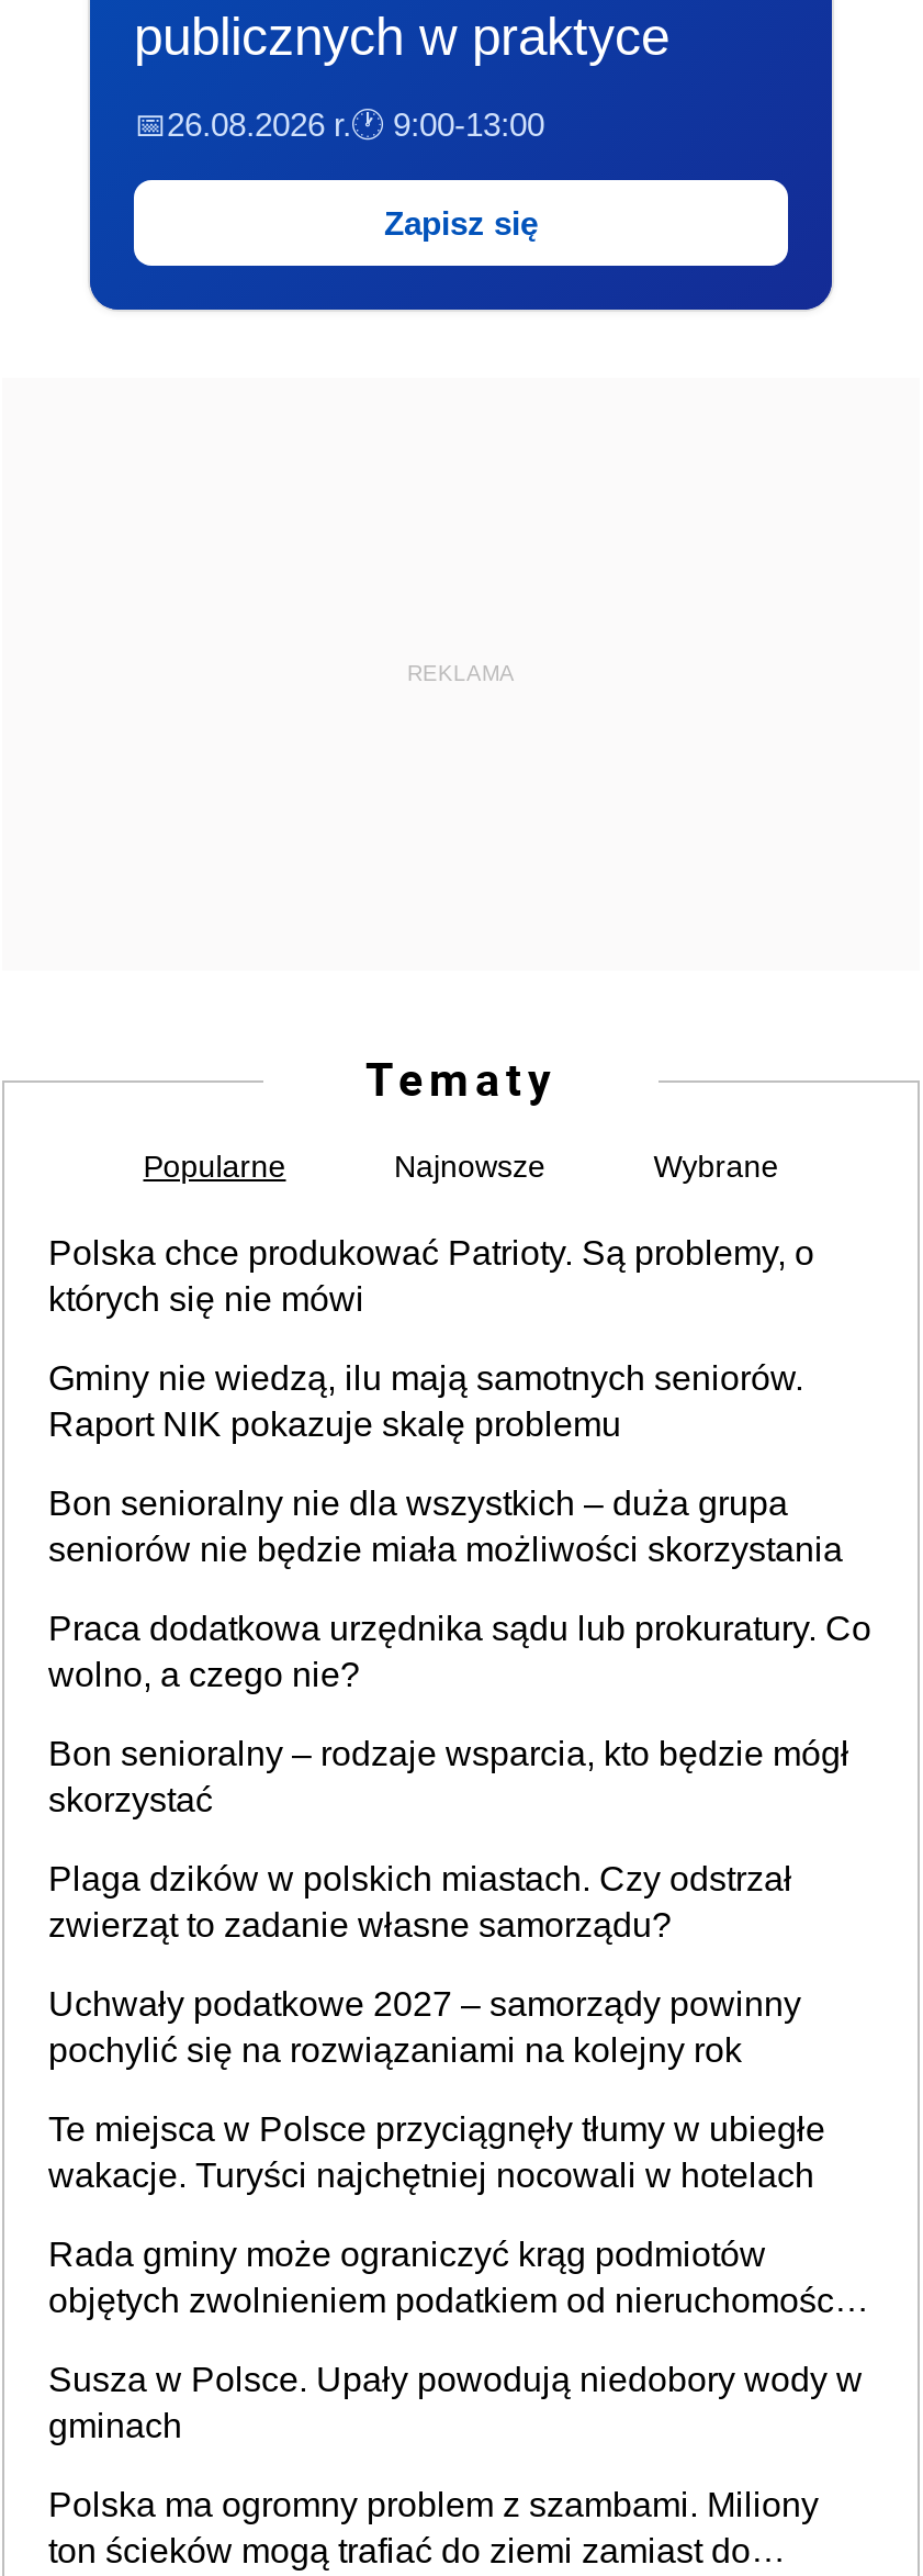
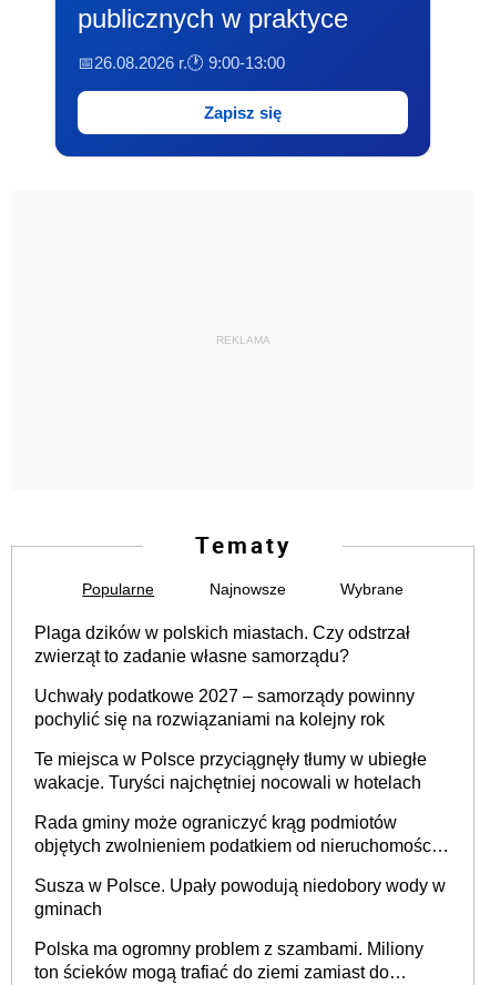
[48,1234,871,1818] Polska chce produkować Patrioty. Są problemy, o | których się nie mówi | Gminy nie wiedzą, ilu mają samotnych seniorów. | Raport NIK pokazuje skalę problemu | Bon senioralny nie dla wszystkich – duża grupa | seniorów nie będzie miała możliwości skorzystania | Praca dodatkowa urzędnika sądu lub prokuratury. Co | wolno, a czego nie? | Bon senioralny – rodzaje wsparcia, kto będzie mógł | skorzystać -> none

